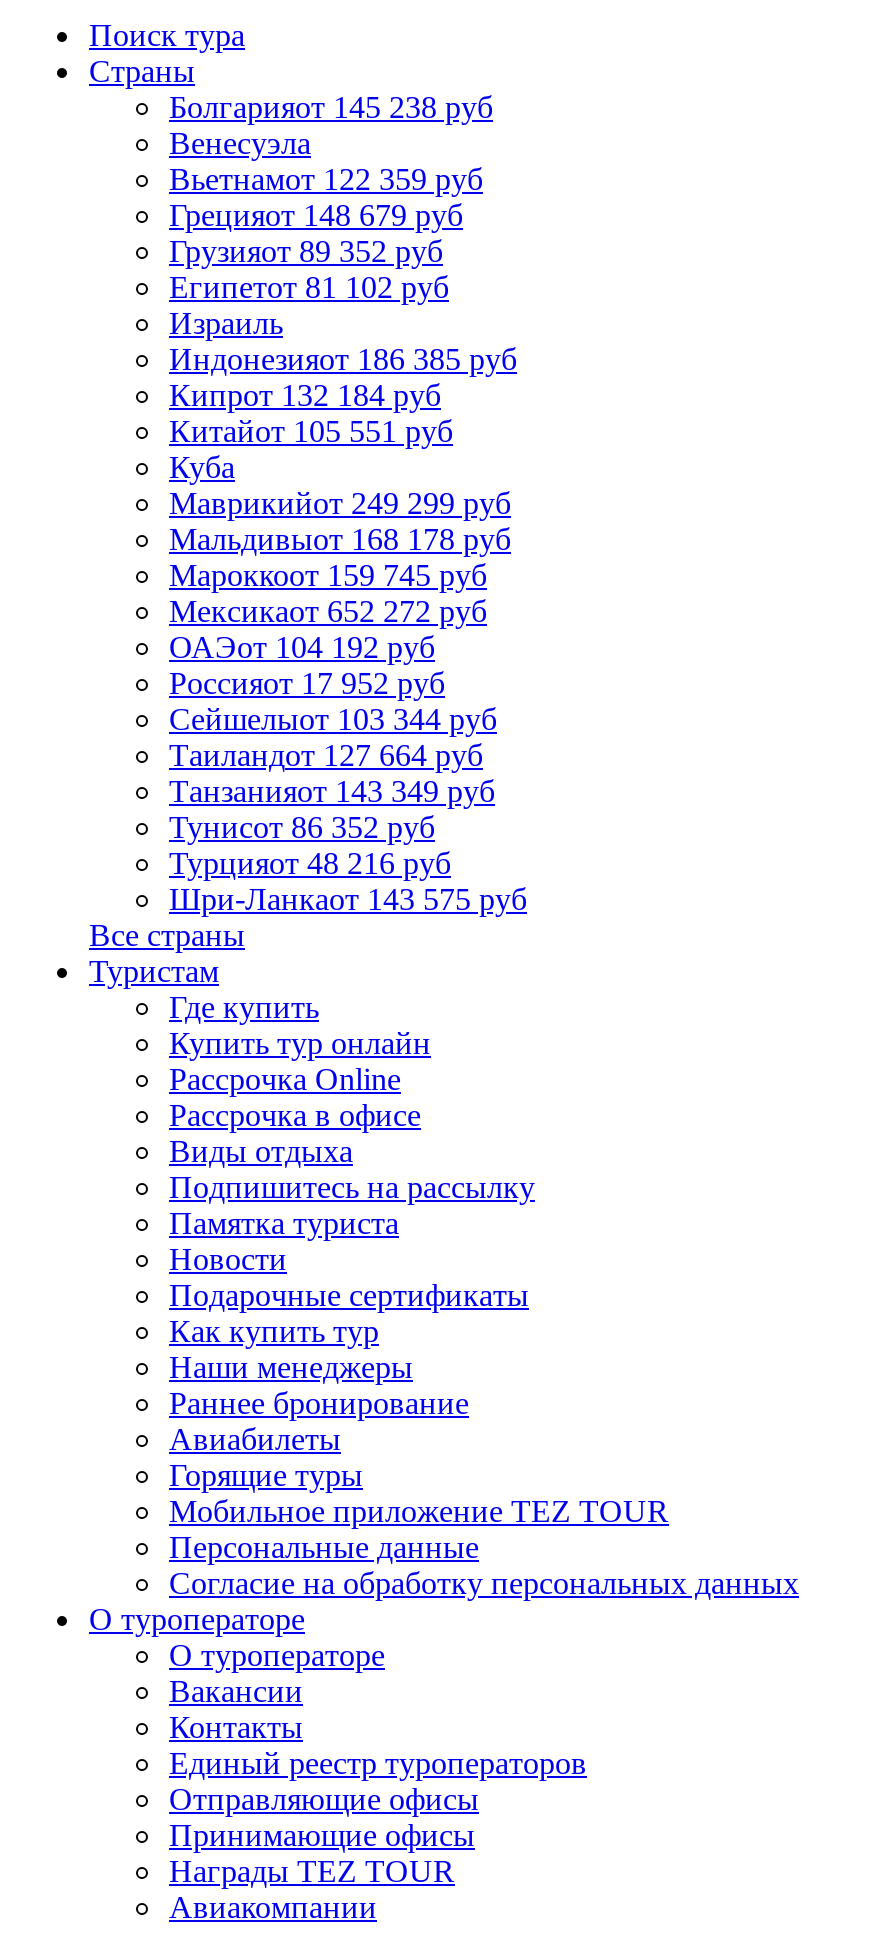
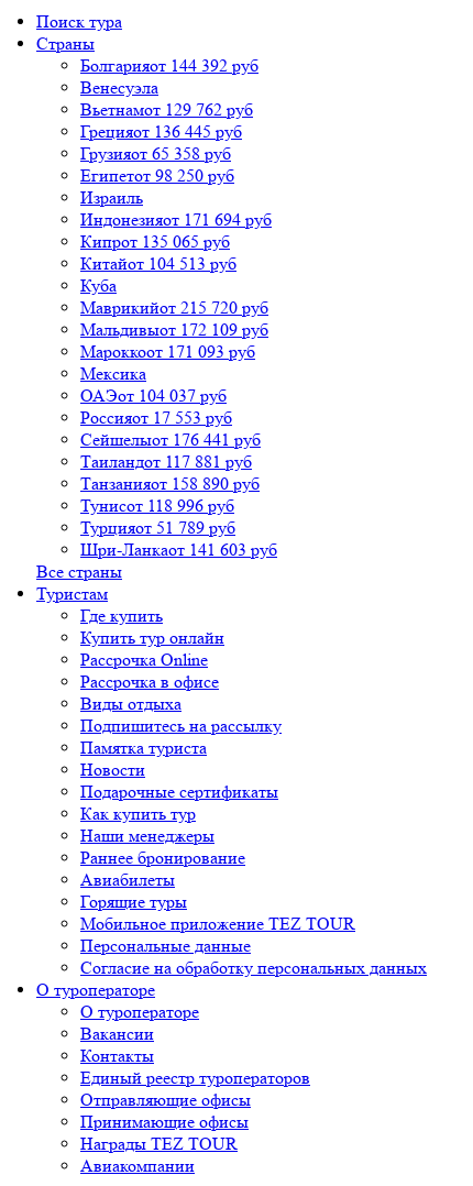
[169,90,493,124] Болгарияот 145 238 руб -> [80,55,258,76] Болгарияот 144 392 руб
[169,162,483,196] Вьетнамот 122 359 руб -> [80,99,253,120] Вьетнамот 129 762 руб
[169,198,463,232] Грецияот 148 679 руб -> [80,121,242,142] Грецияот 136 445 руб
[169,234,443,268] Грузияот 89 352 руб -> [80,143,231,164] Грузияот 65 358 руб
[169,270,449,304] Египетот 81 102 руб -> [80,165,234,186] Египетот 98 250 руб
[169,342,517,376] Индонезияот 186 385 руб -> [80,209,272,230] Индонезияот 171 694 руб
[169,378,441,412] Кипрот 132 184 руб -> [80,231,230,252] Кипрот 135 065 руб
[169,414,453,448] Китайот 105 551 руб -> [80,253,237,274] Китайот 104 513 руб
[169,486,527,916] Маврикийот 249 299 руб | Мальдивыот 168 178 руб | Мароккоот 159 745 руб | Мексикаот 652 272 руб | ОАЭот 104 192 руб | Россияот 17 952 руб | Сейшелыот 103 344 руб | Таиландот 127 664 руб | Танзанияот 143 349 руб | Тунисот 86 352 руб | Турцияот 48 216 руб | Шри-Ланкаот 143 575 руб -> [80,297,277,560] Маврикийот 215 720 руб | Мальдивыот 172 109 руб | Мароккоот 171 093 руб | Мексика | ОАЭот 104 037 руб | Россияот 17 553 руб | Сейшелыот 176 441 руб | Таиландот 117 881 руб | Танзанияот 158 890 руб | Тунисот 118 996 руб | Турцияот 51 789 руб | Шри-Ланкаот 141 603 руб

